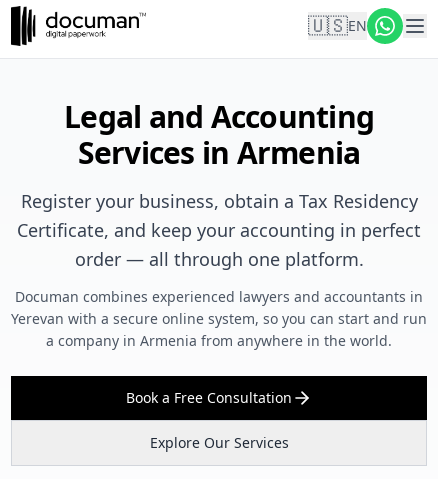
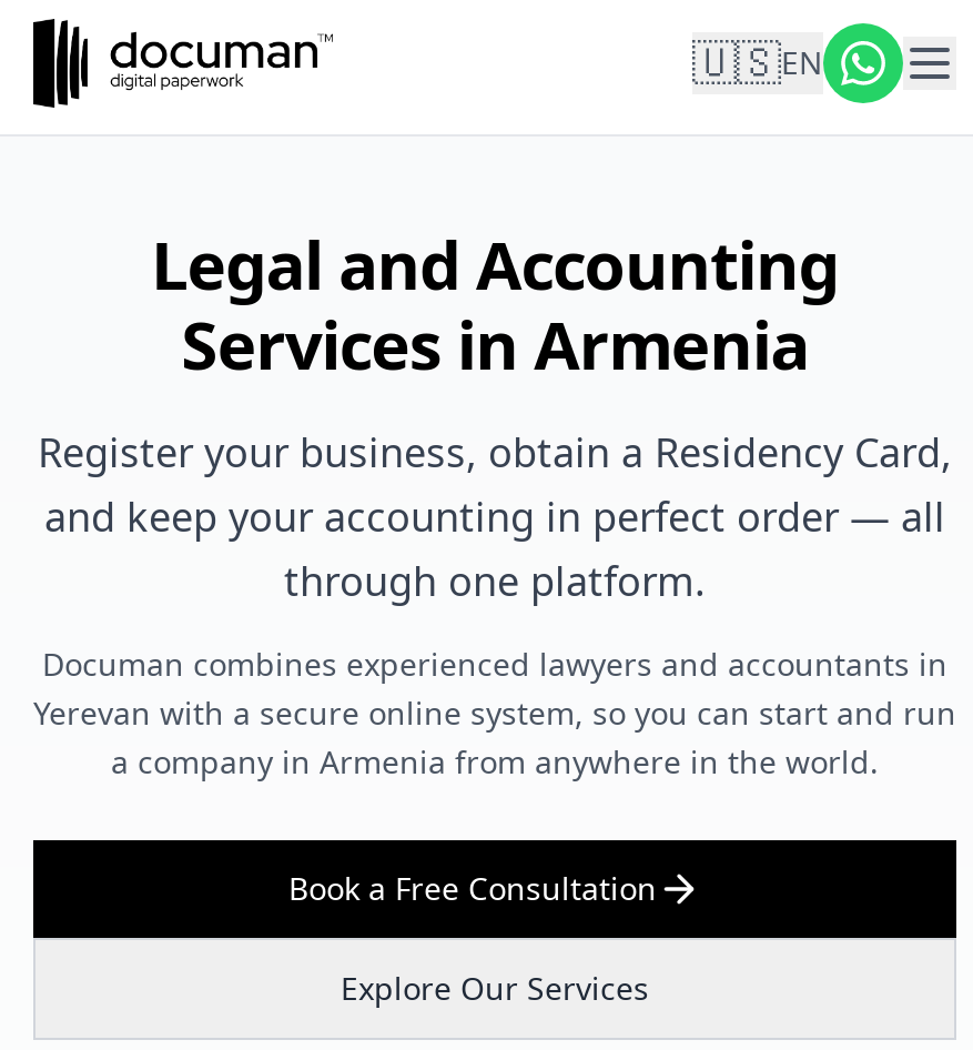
[17,189,421,271] Register your business, obtain a Tax Residency | Certificate, and keep your accounting in perfect | order — all through one platform. -> [38,425,952,607] Register your business, obtain a Residency Card, | and keep your accounting in perfect order — all | through one platform.

